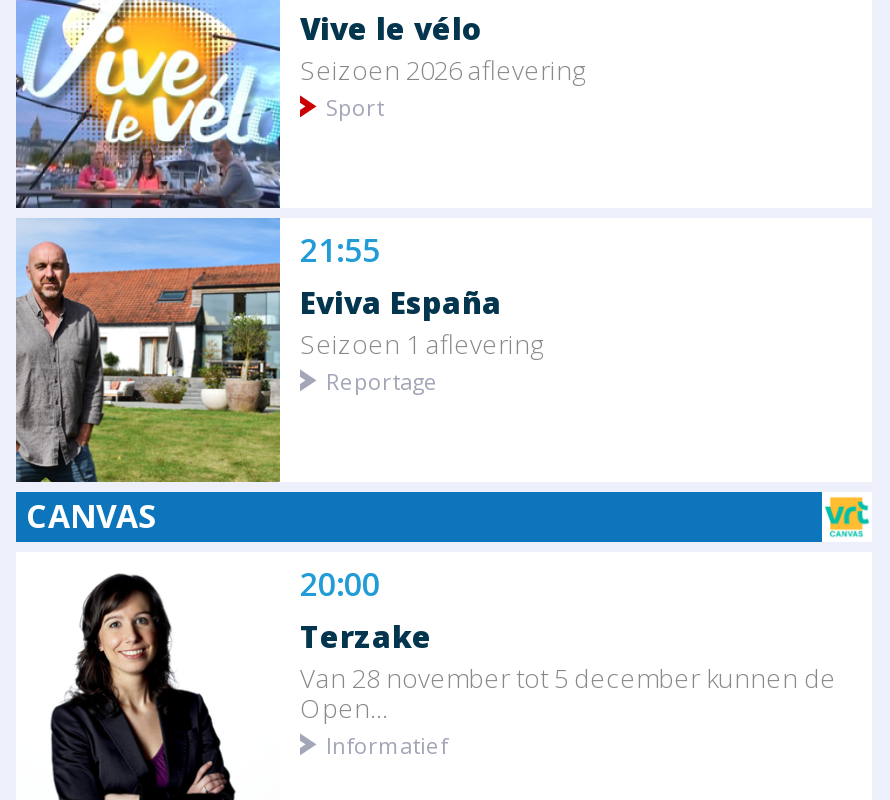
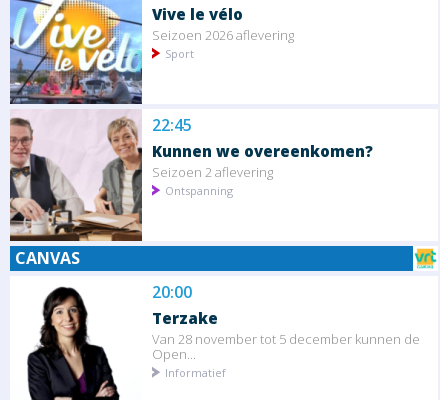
[16,216,542,484] [image] | 21:55 | Eviva España | Seizoen 1 aflevering | Reportage -> [9,109,373,242] [image] | 22:45 | Kunnen we overeenkomen? | Seizoen 2 aflevering | Ontspanning

